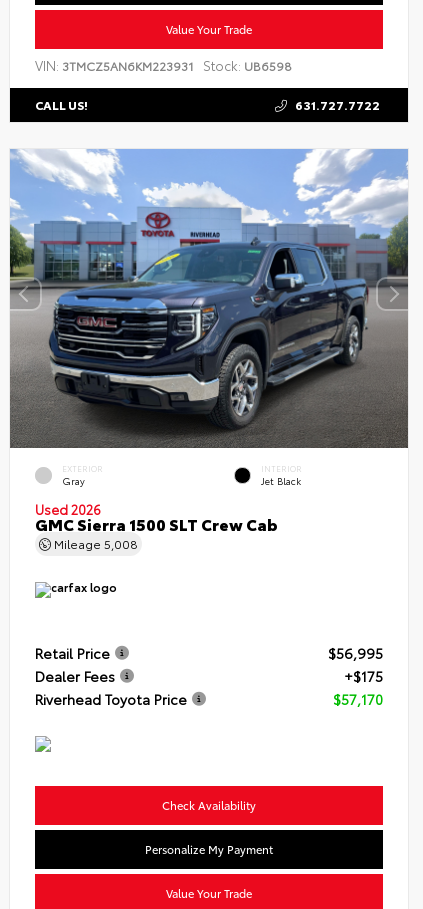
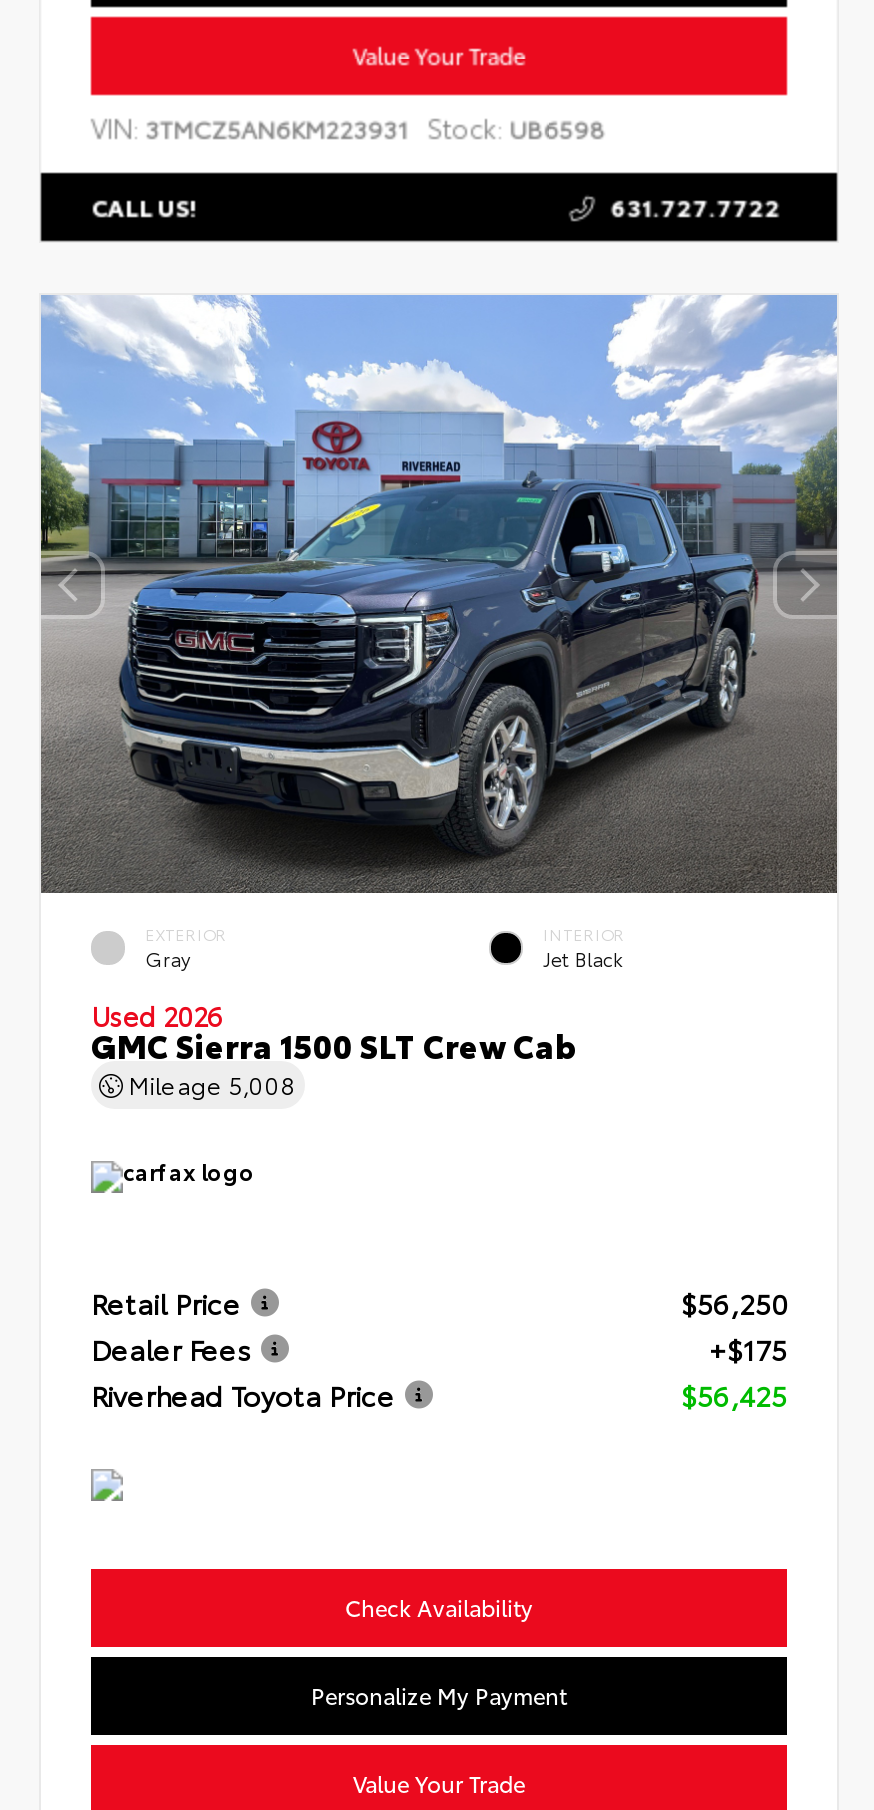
[328,643,383,663] $56,995 -> [681,1283,787,1323] $56,250
[333,689,383,709] $57,170 -> [681,1375,787,1415] $56,425

